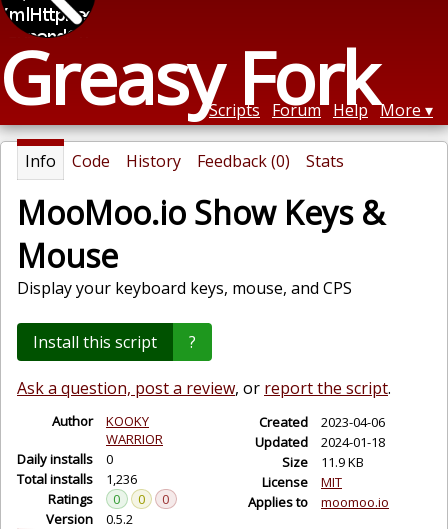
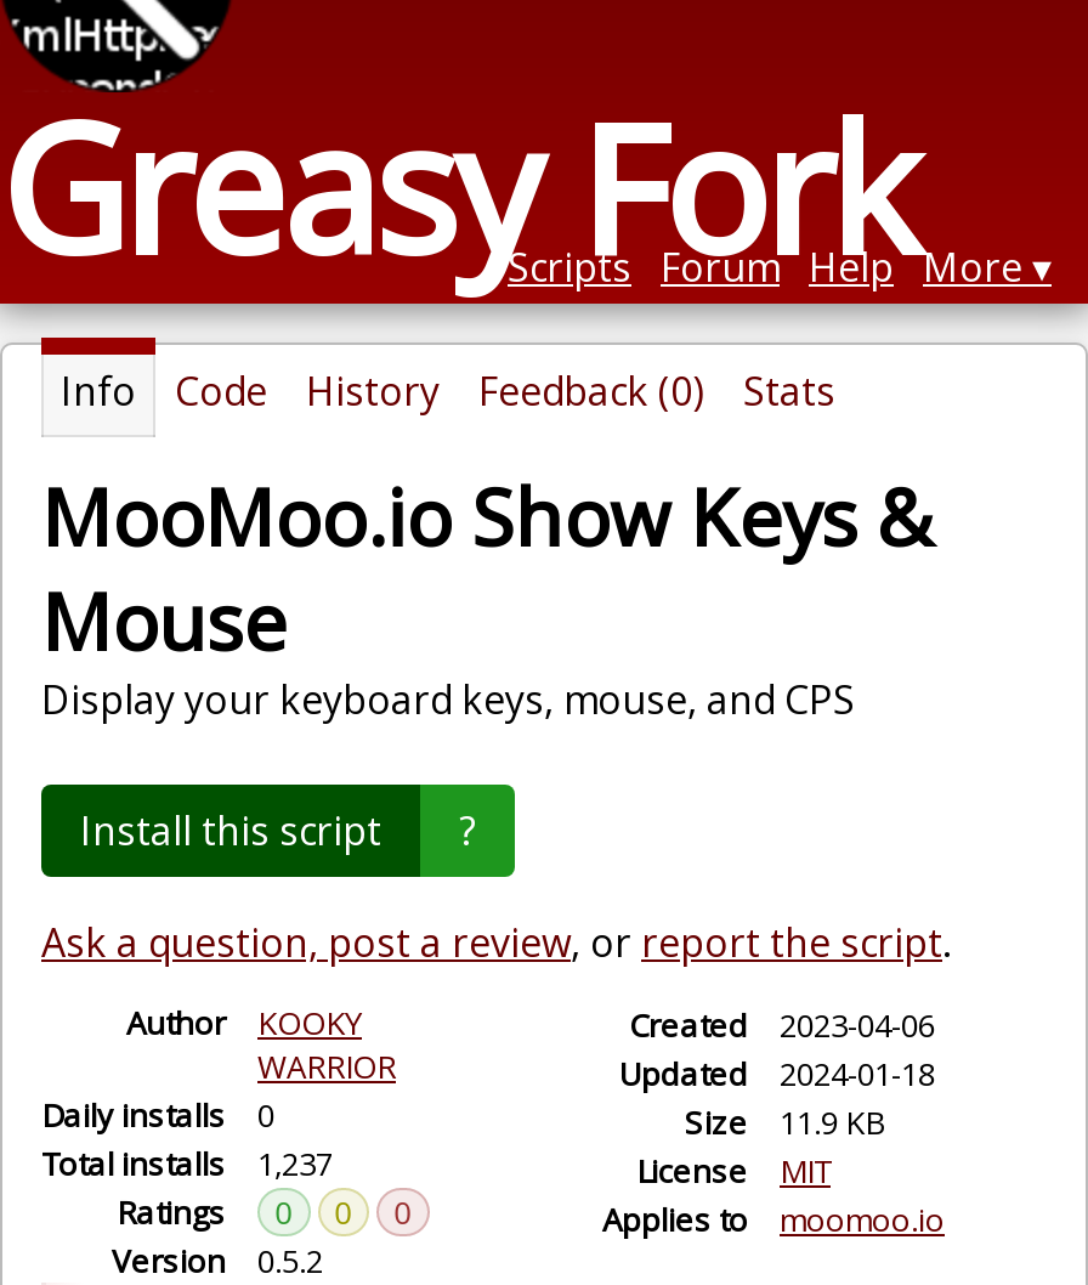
[17,470,137,488] Total installs 1,236 -> [41,1142,333,1185] Total installs 1,237

